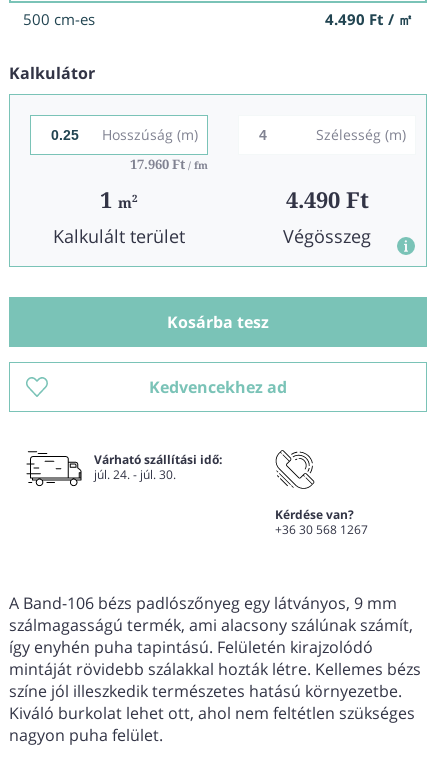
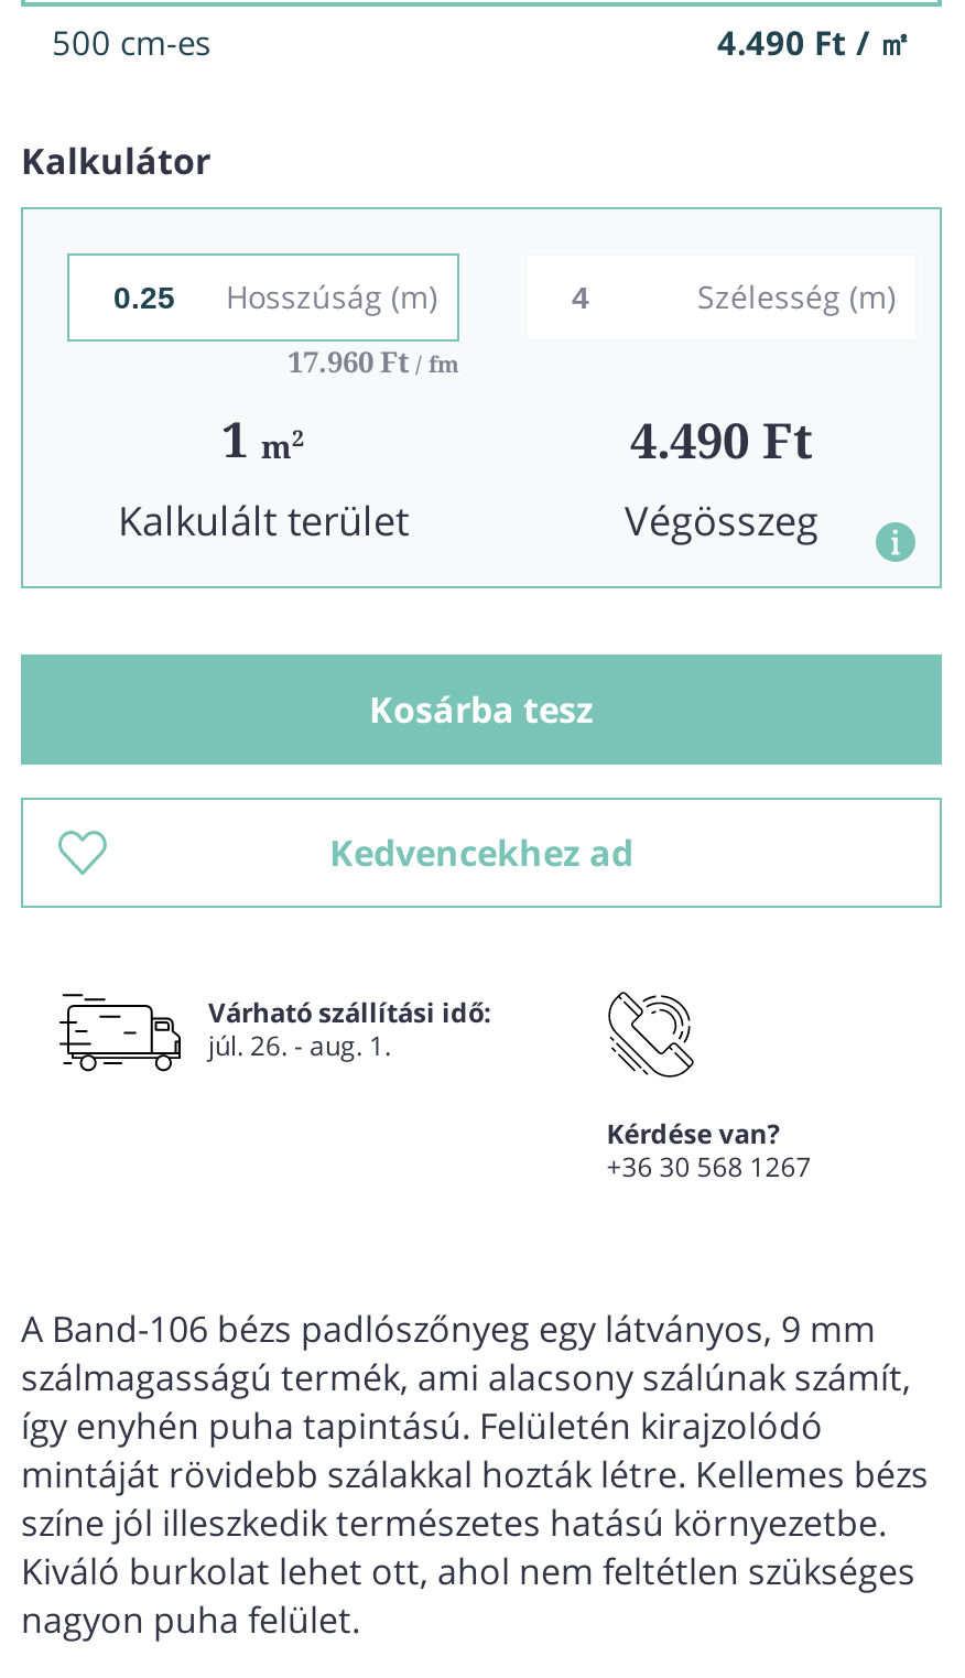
[94,466,176,483] júl. 24. - júl. 30. -> [208,1028,391,1065] júl. 26. - aug. 1.

